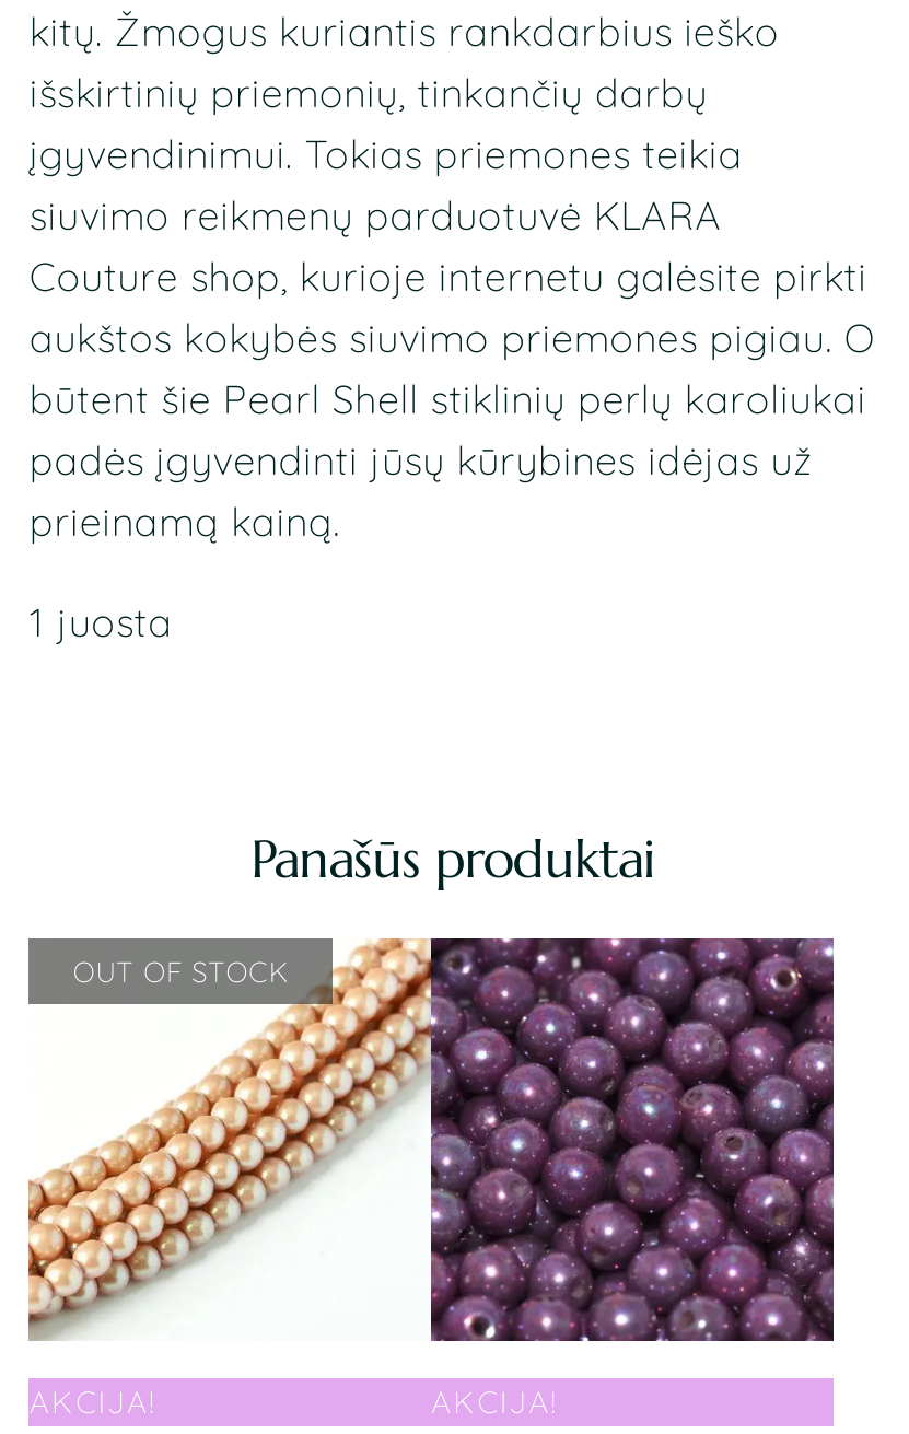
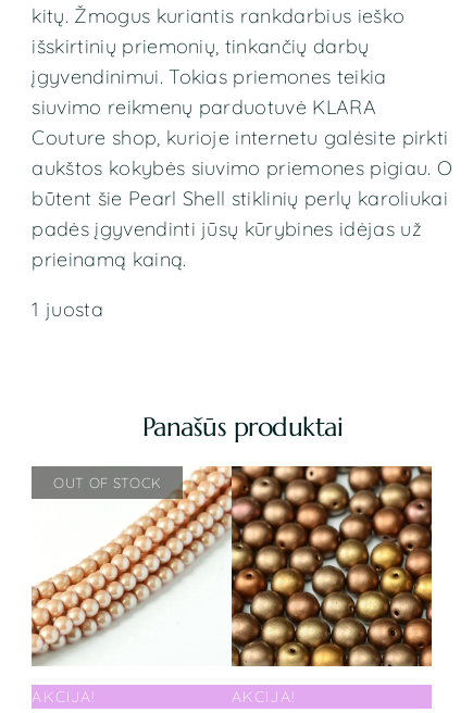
[429,936,836,1343] [image] -> [231,465,433,667] [image]

